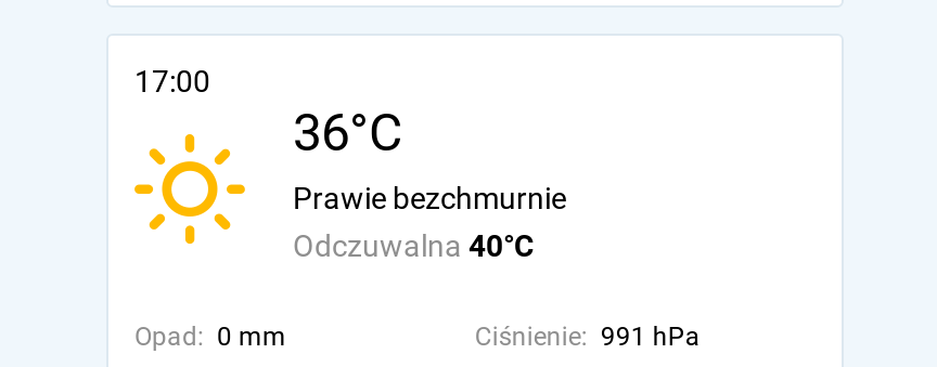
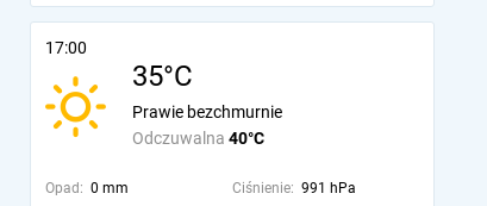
[293,103,403,163] 36°C -> [132,60,193,93] 35°C

